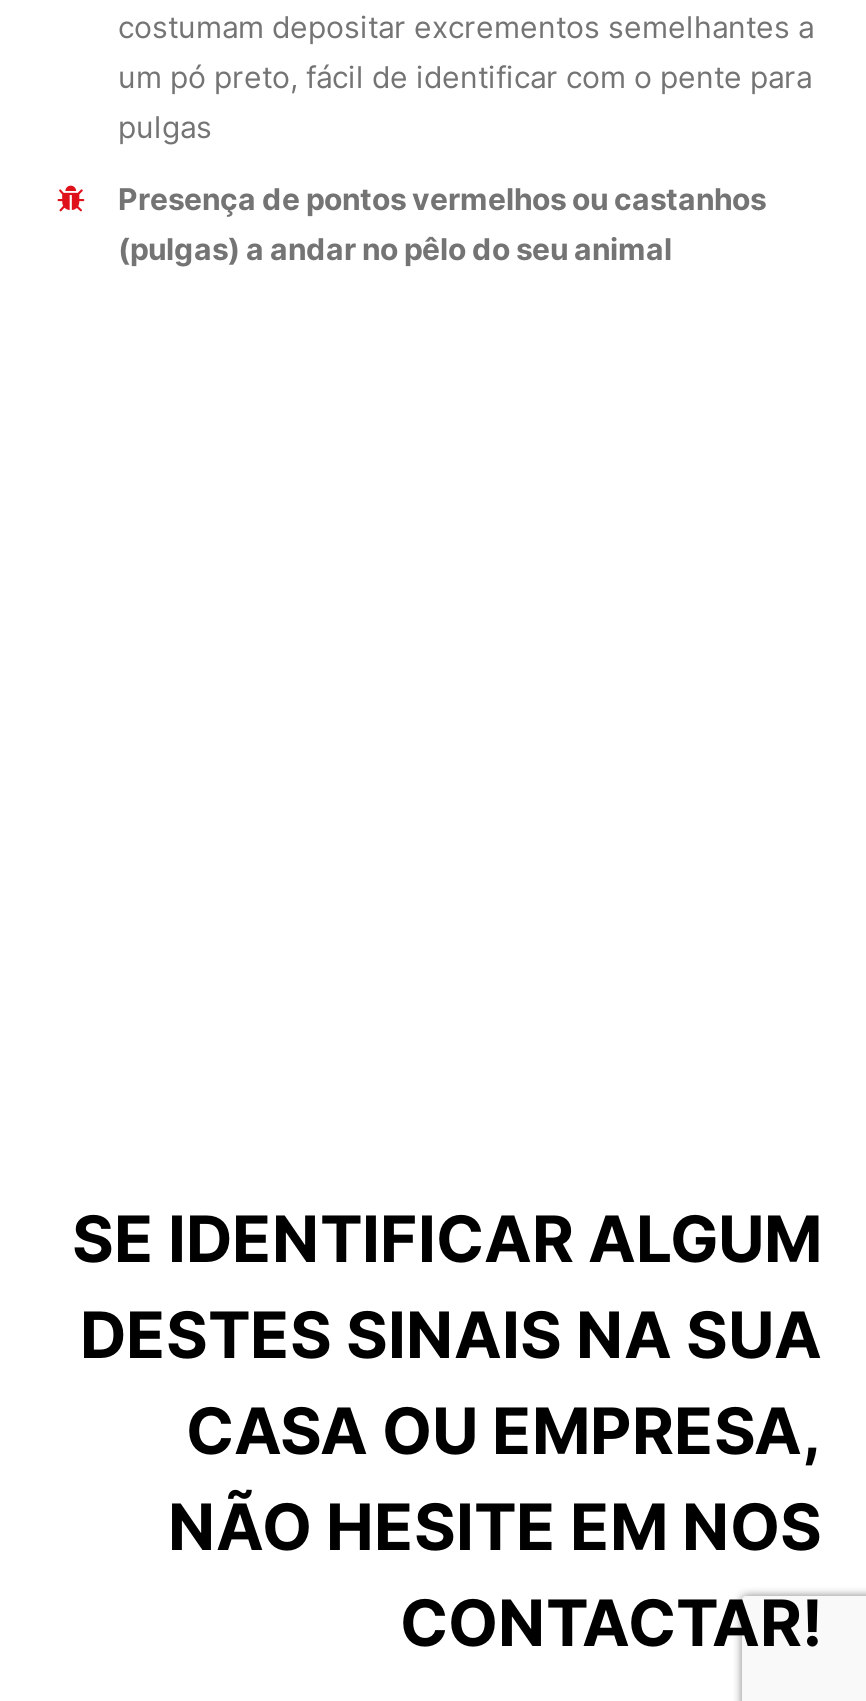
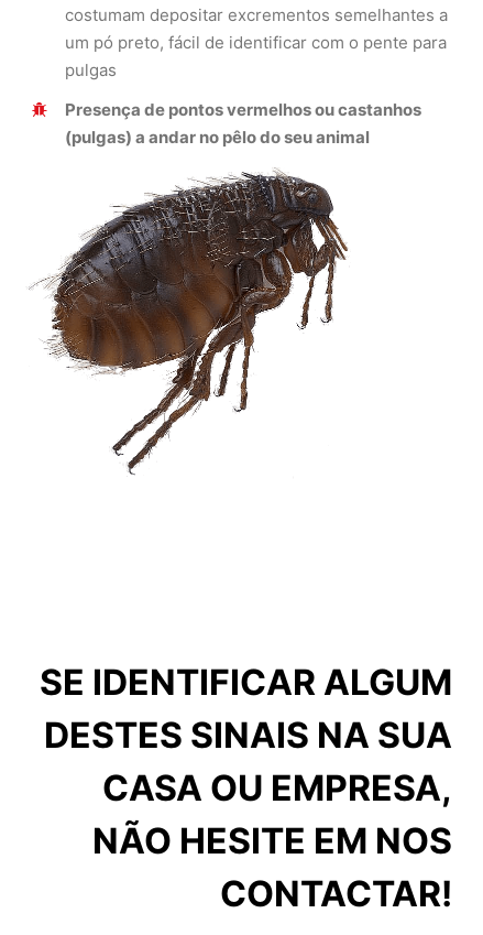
none -> [30,170,349,476] [image]

